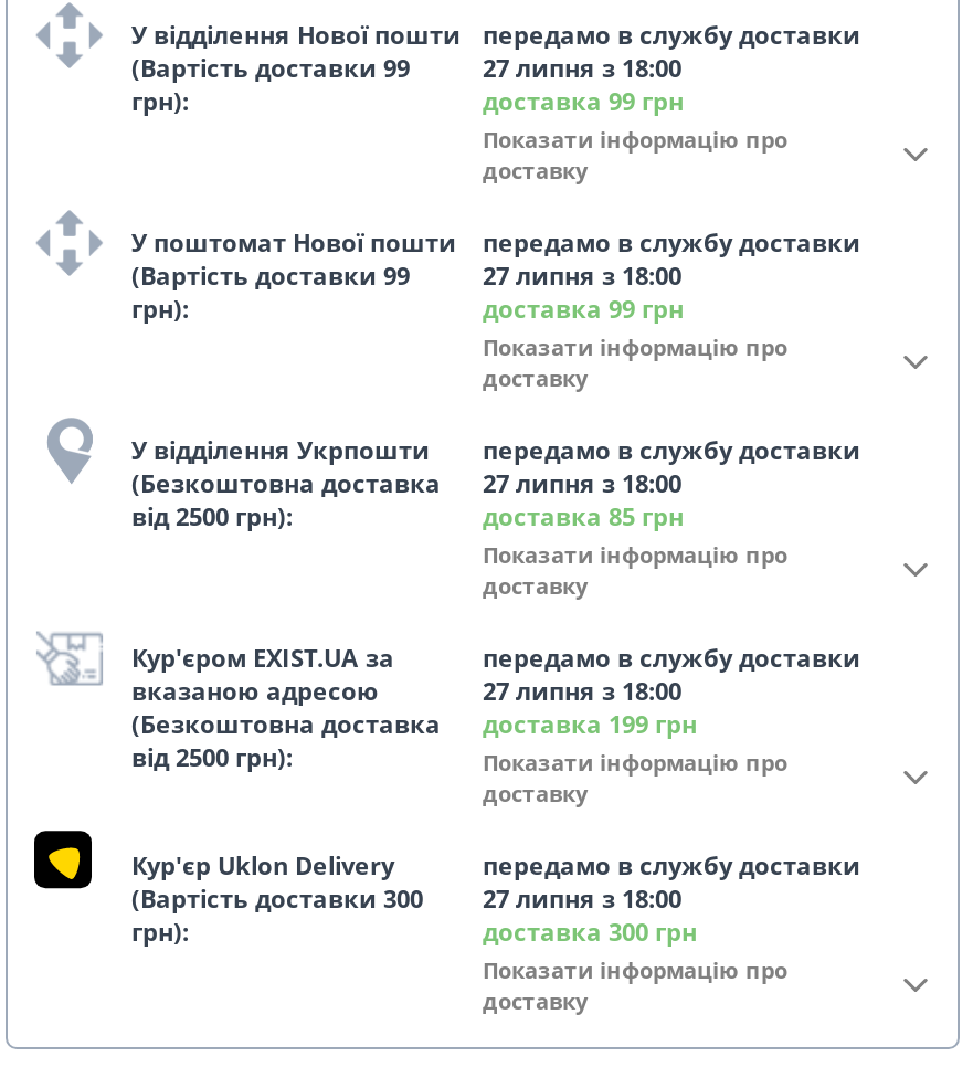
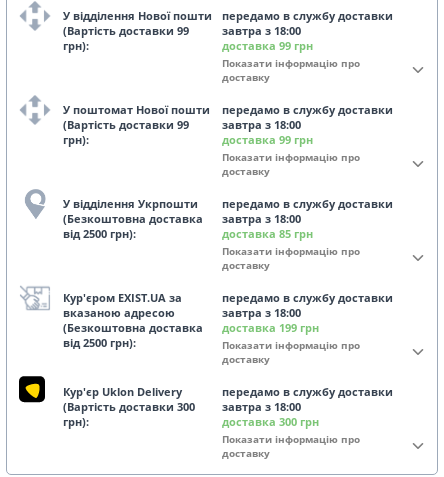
[483,51,681,84] 27 липня з 18:00 -> [222,23,301,38] завтра з 18:00
[483,258,681,292] 27 липня з 18:00 -> [222,117,301,132] завтра з 18:00
[131,466,681,499] (Безкоштовна доставка 27 липня з 18:00 -> [63,211,301,226] (Безкоштовна доставка завтра з 18:00
[483,674,681,707] 27 липня з 18:00 -> [222,305,301,320] завтра з 18:00
[131,881,681,915] (Вартість доставки 300 27 липня з 18:00 -> [63,399,301,414] (Вартість доставки 300 завтра з 18:00

